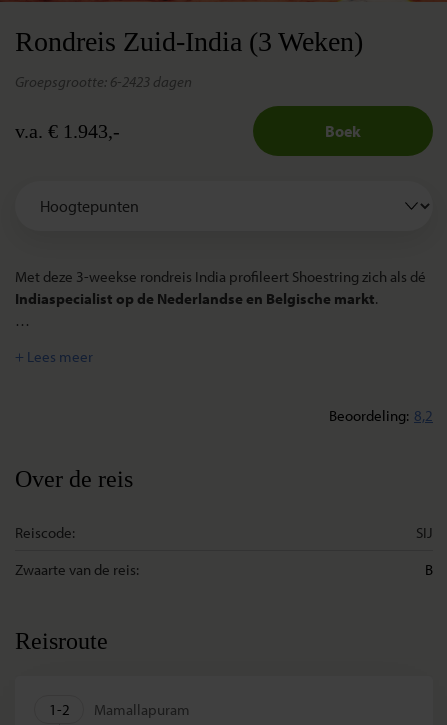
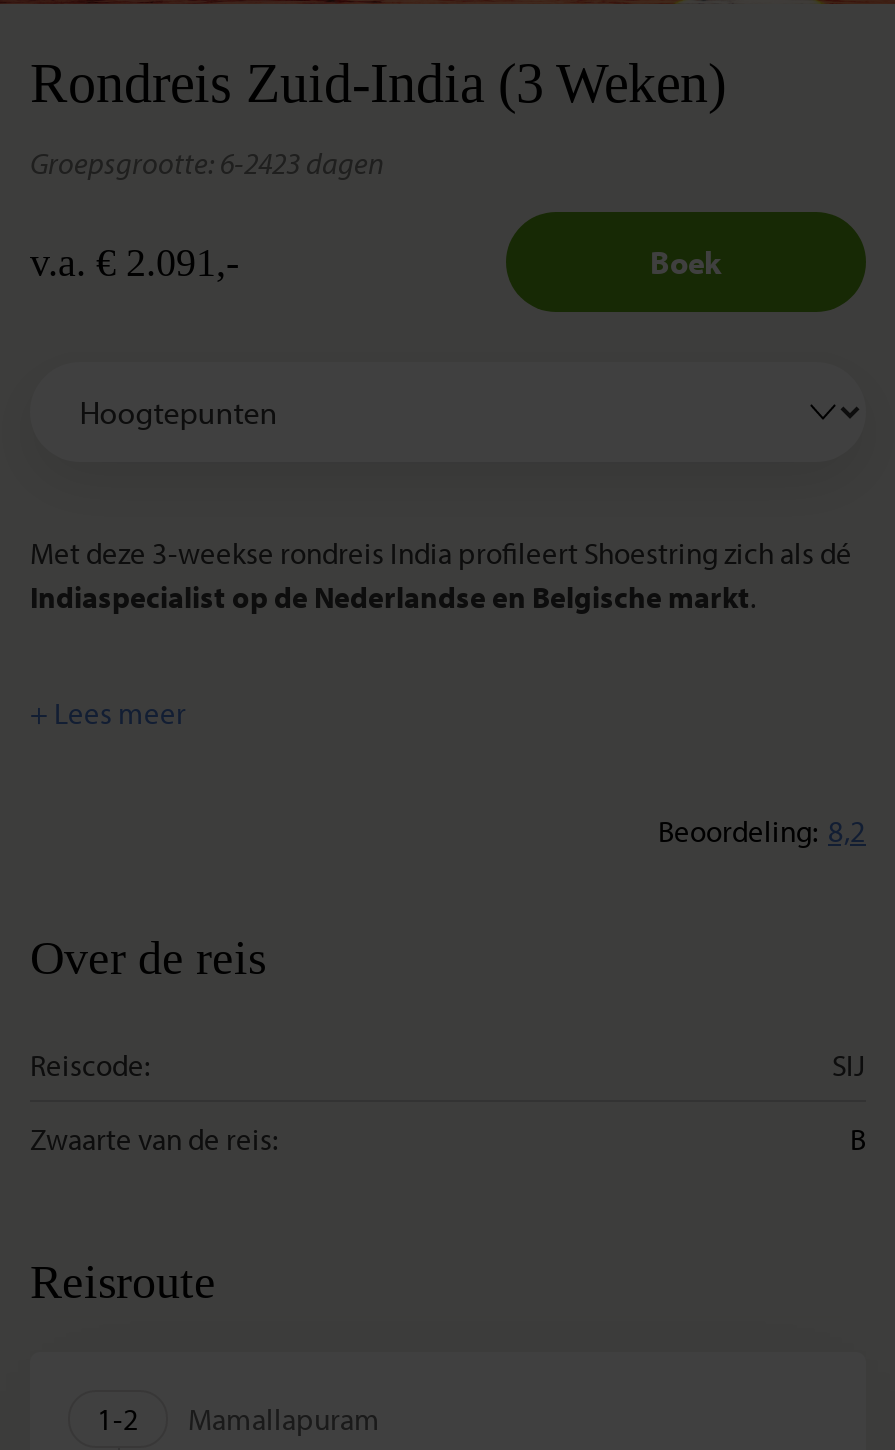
[15,119,120,141] v.a. € 1.943,- -> [30,239,240,283] v.a. € 2.091,-

